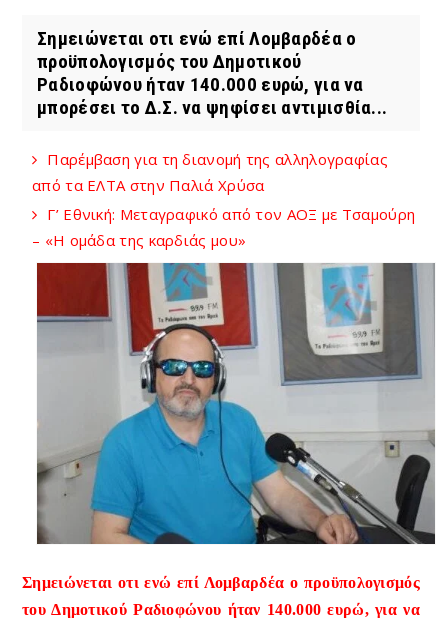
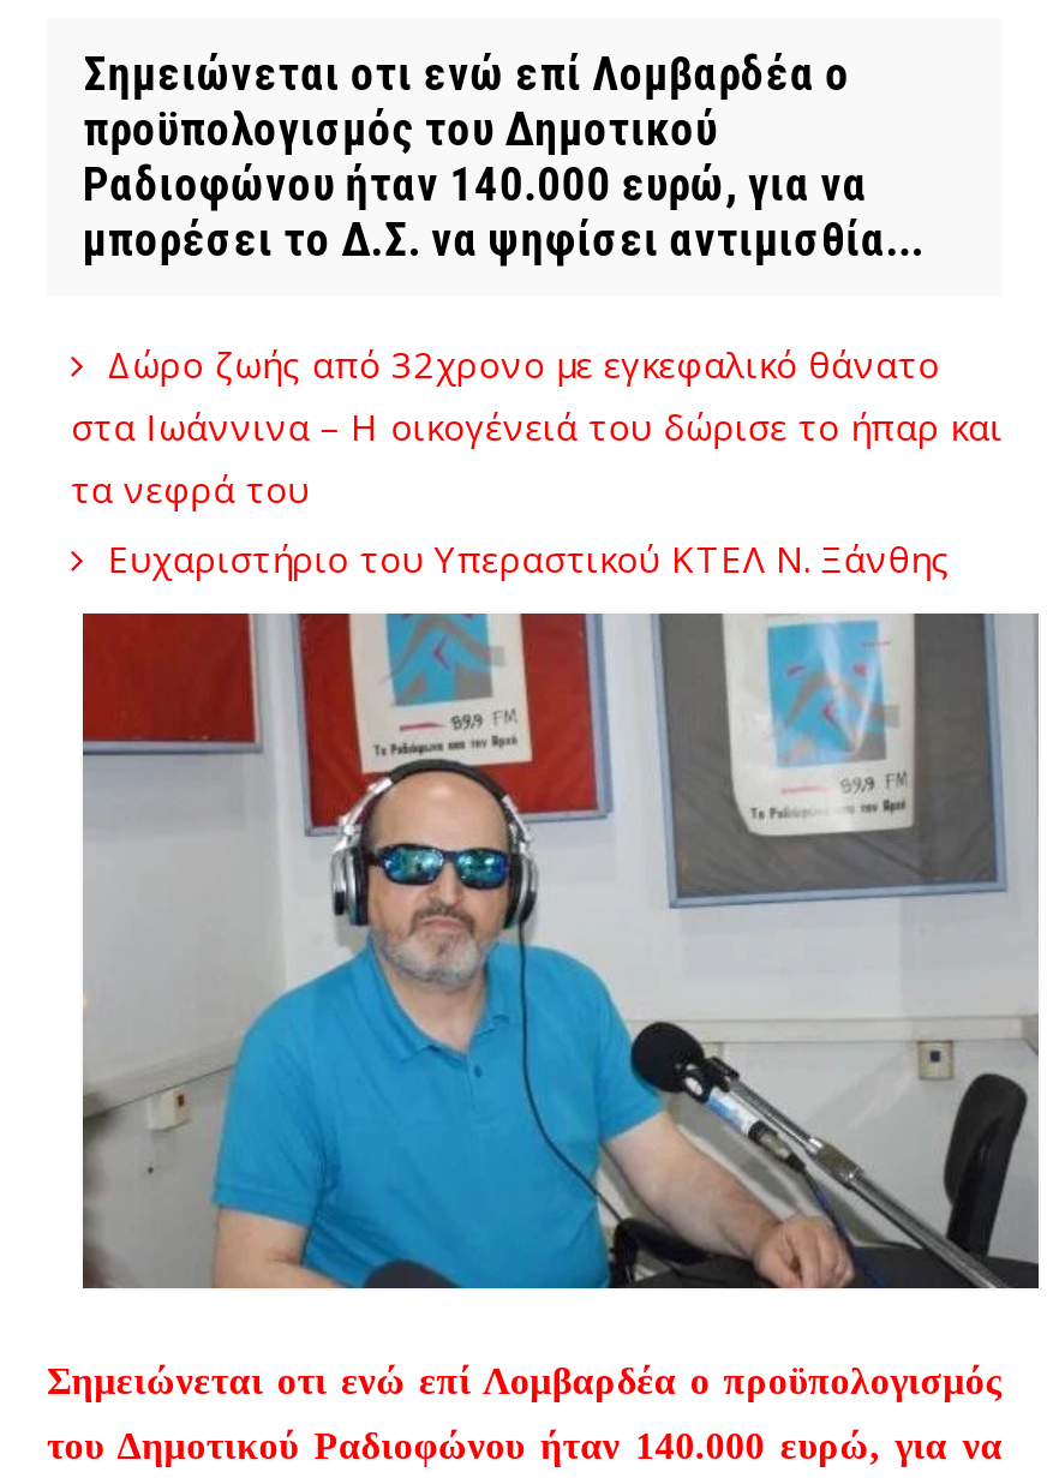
[32,149,415,250] Παρέμβαση για τη διανομή της αλληλογραφίας | από τα ΕΛΤΑ στην Παλιά Χρύσα | Γ’ Εθνική: Μεταγραφικό από τον ΑΟΞ με Τσαμούρη | – «Η ομάδα της καρδιάς μου» -> [71,339,1003,582] Δώρο ζωής από 32χρονο με εγκεφαλικό θάνατο | στα Ιωάννινα – Η οικογένειά του δώρισε το ήπαρ και | τα νεφρά του | Ευχαριστήριο του Υπεραστικού ΚΤΕΛ Ν. Ξάνθης

